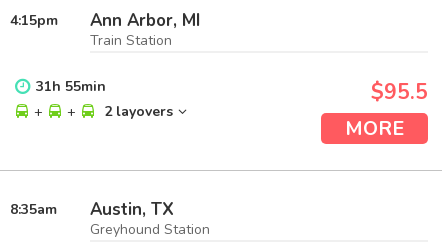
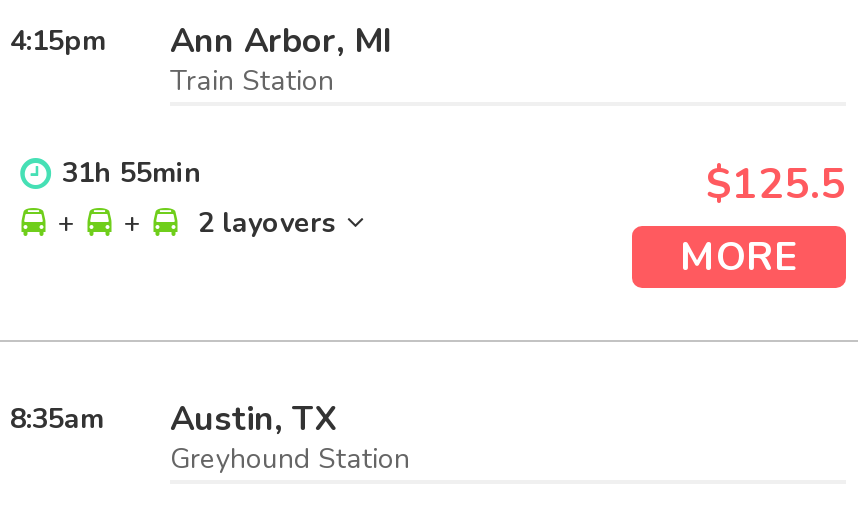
[371,78,428,106] $95.5 -> [706,156,846,212] $125.5

